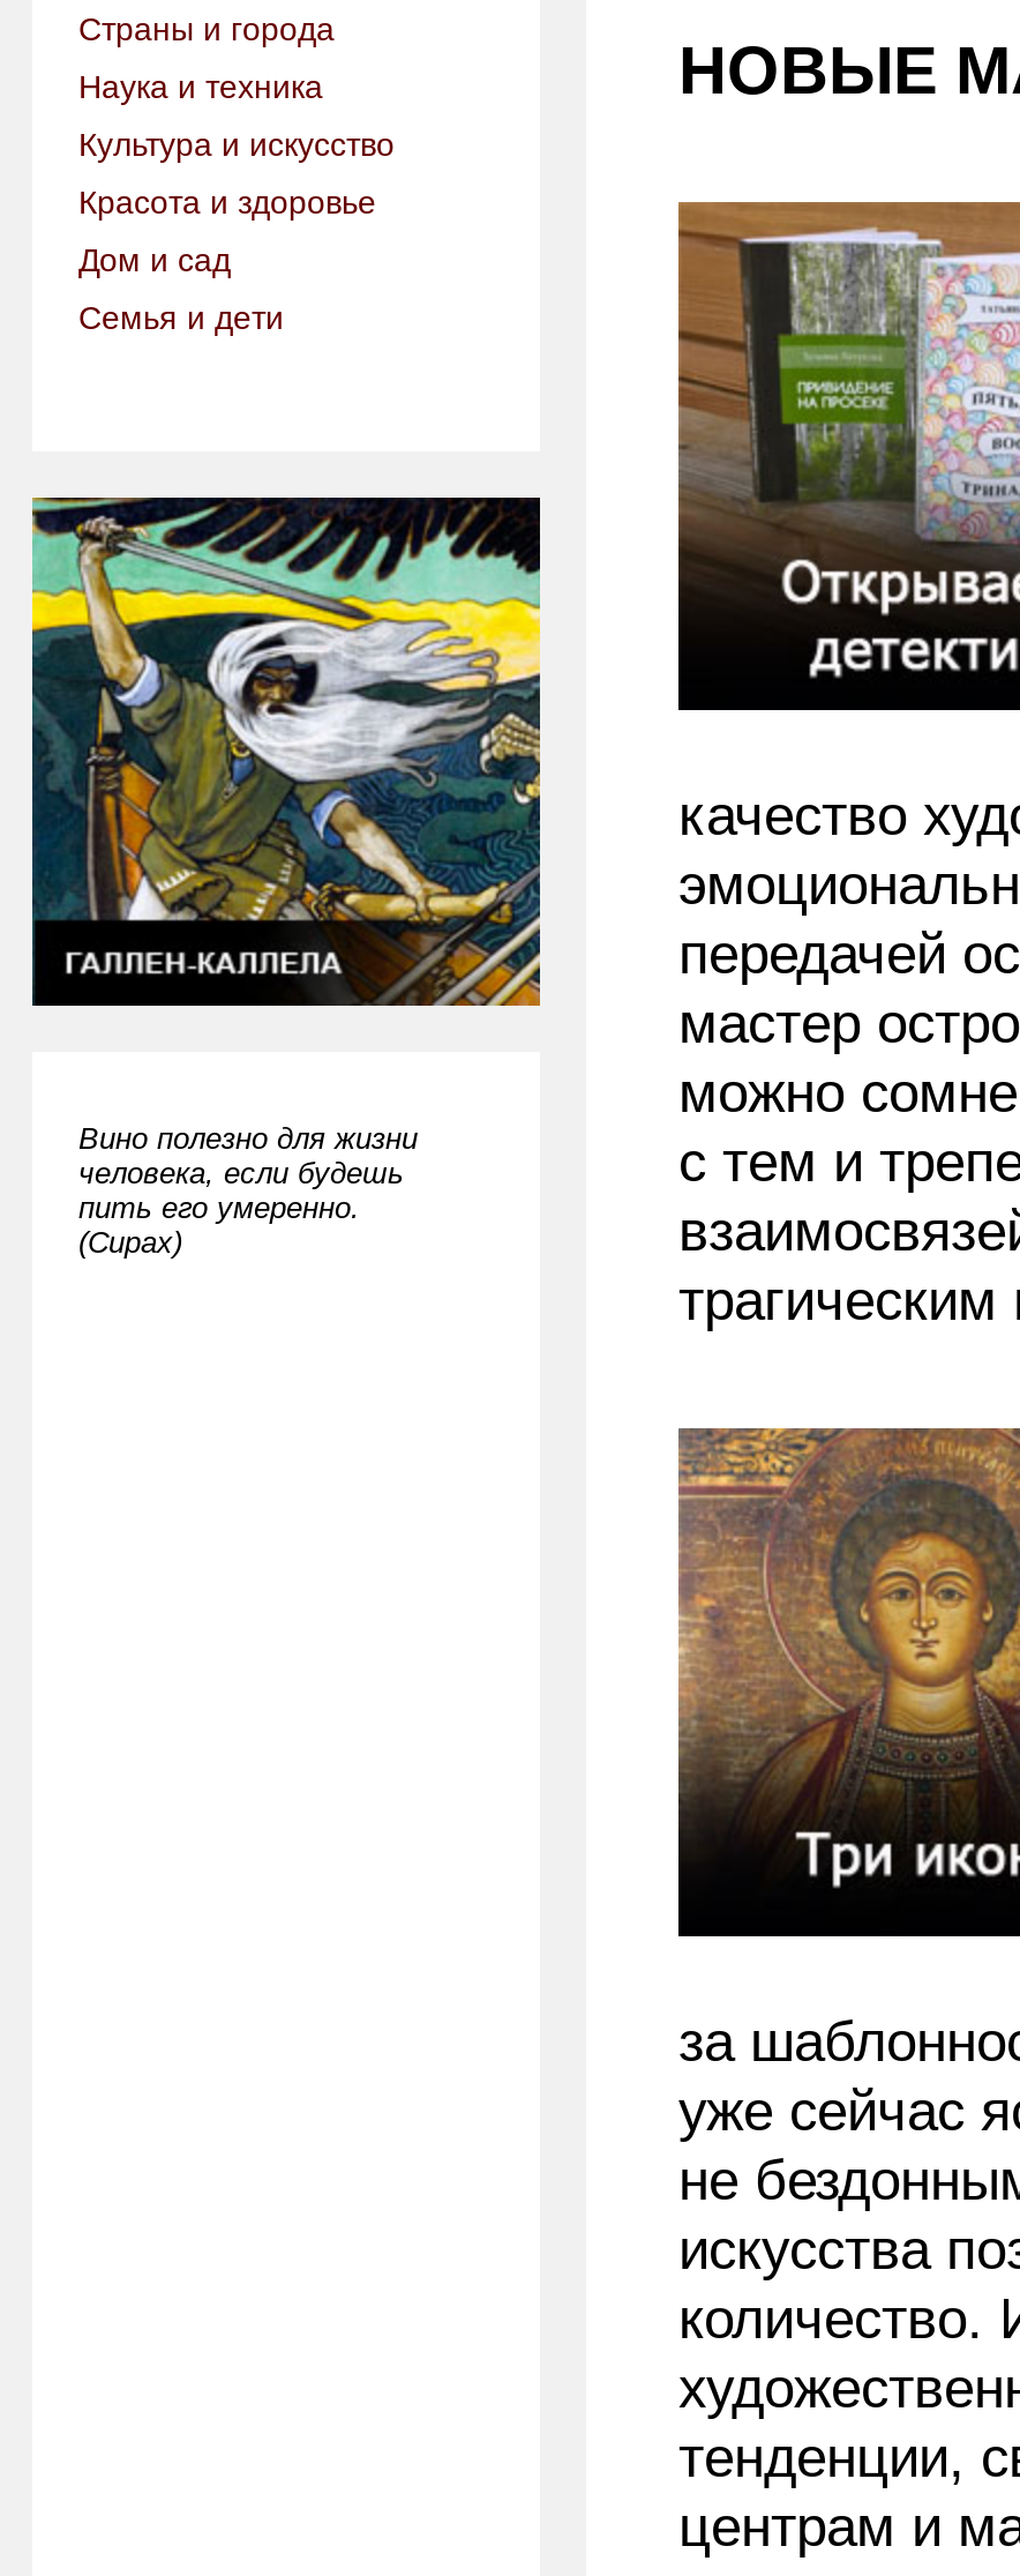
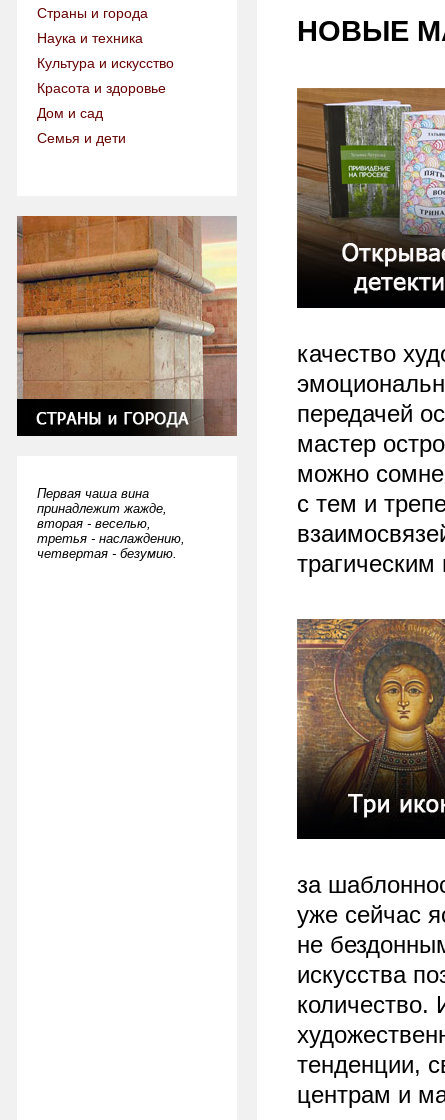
[30,495,542,1006] [image] -> [16,215,238,436] [image]
[78,1121,418,1260] Вино полезно для жизни | человека, если будешь | пить его умеренно. | (Сирах) -> [37,486,185,561] Первая чаша вина | принадлежит жажде, | вторая - веселью, | третья - наслаждению, | четвертая - безумию.

